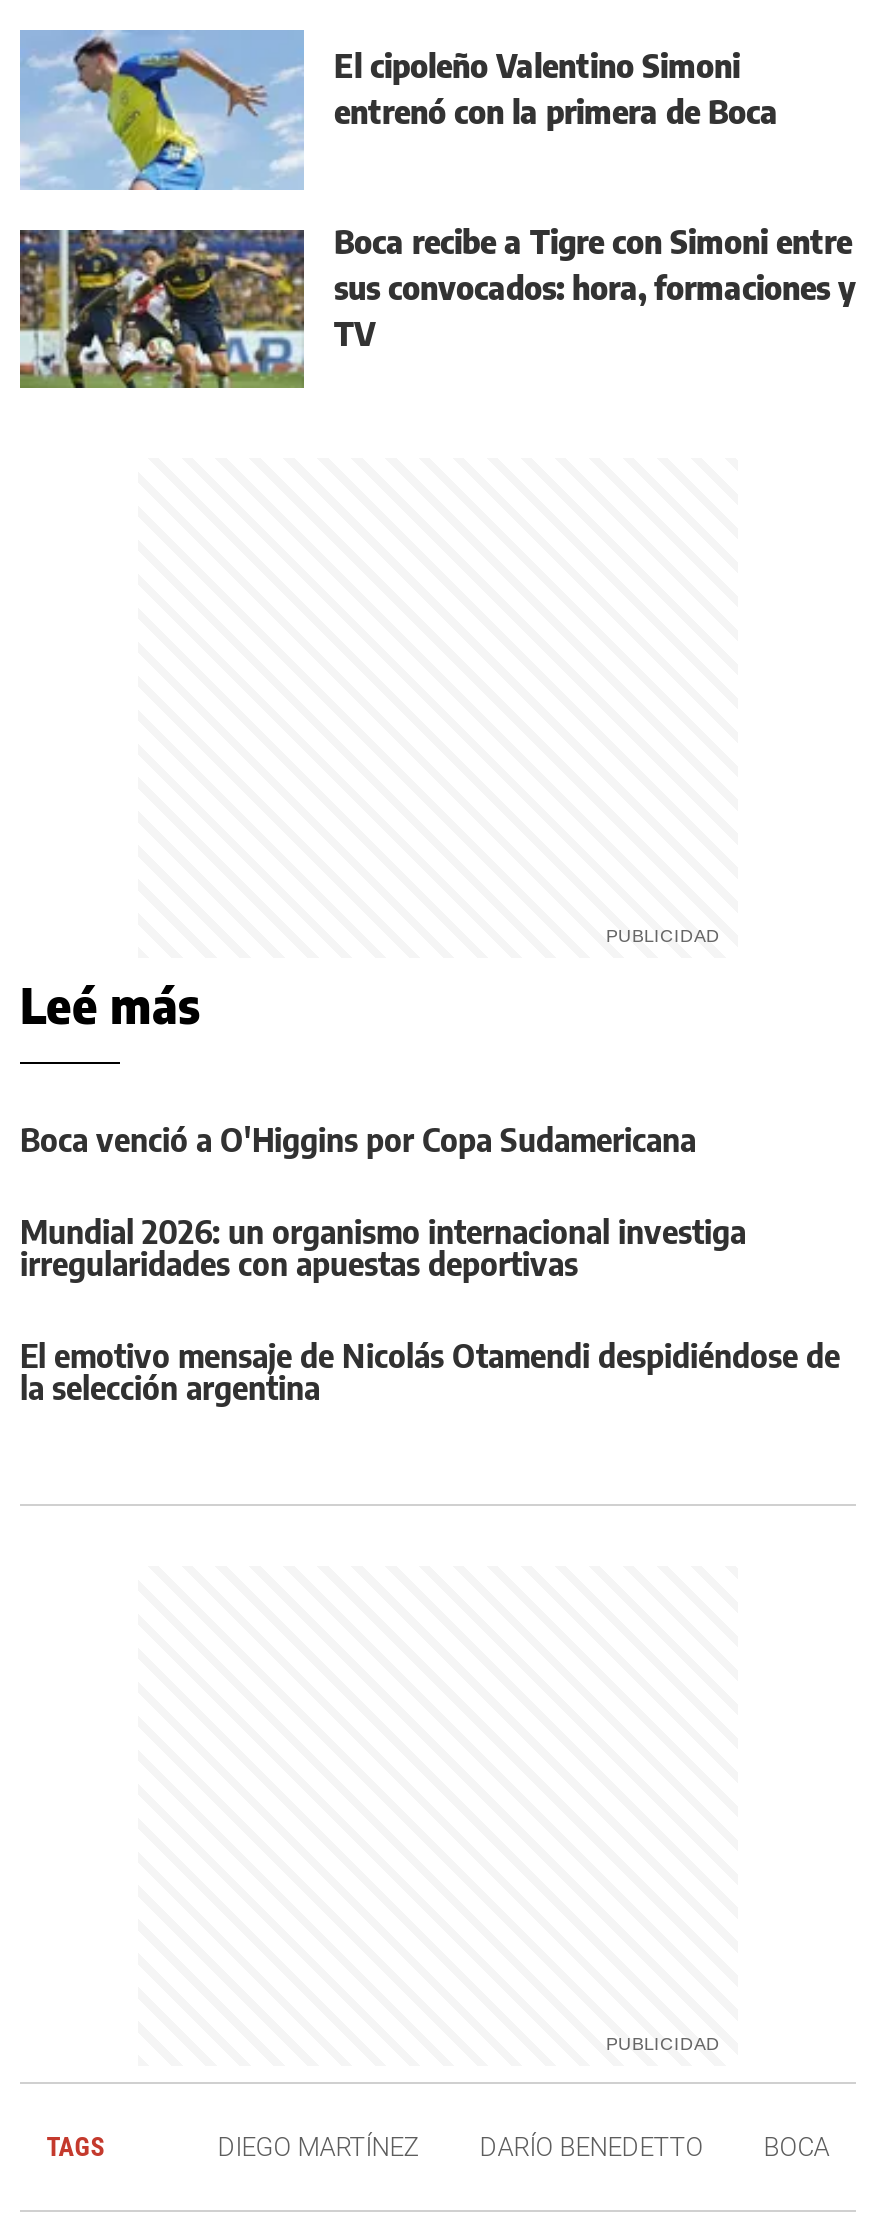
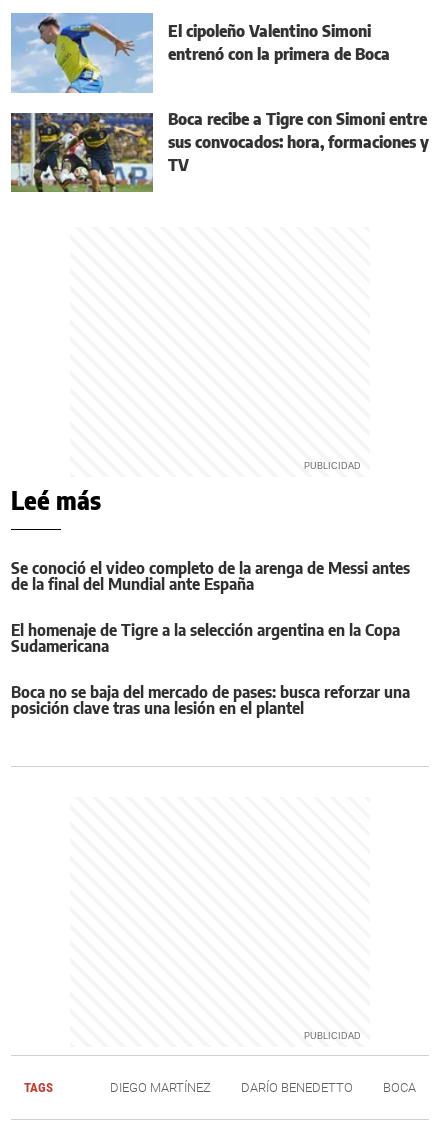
[20,1120,696,1160] Boca venció a O'Higgins por Copa Sudamericana -> [11,558,410,594] Se conoció el video completo de la arenga de Messi antes | de la final del Mundial ante España
[20,1212,746,1284] Mundial 2026: un organismo internacional investiga | irregularidades con apuestas deportivas -> [11,620,400,656] El homenaje de Tigre a la selección argentina en la Copa | Sudamericana
[20,1336,840,1408] El emotivo mensaje de Nicolás Otamendi despidiéndose de | la selección argentina -> [11,682,410,718] Boca no se baja del mercado de pases: busca reforzar una | posición clave tras una lesión en el plantel

